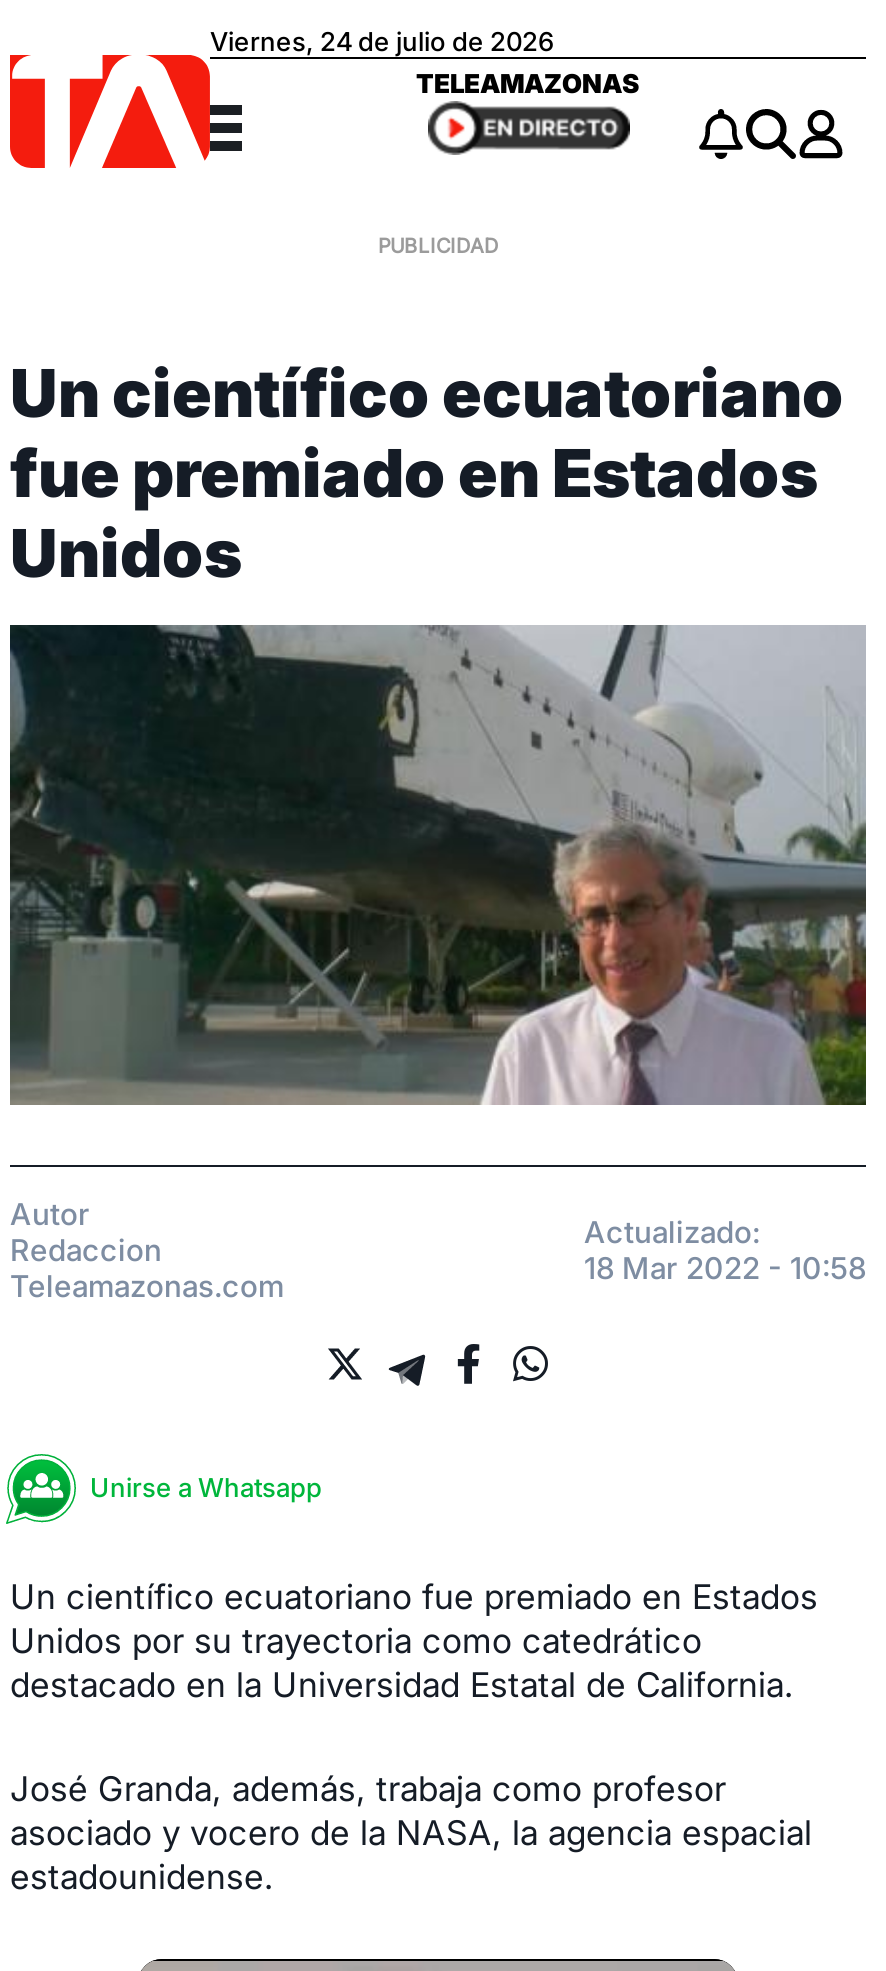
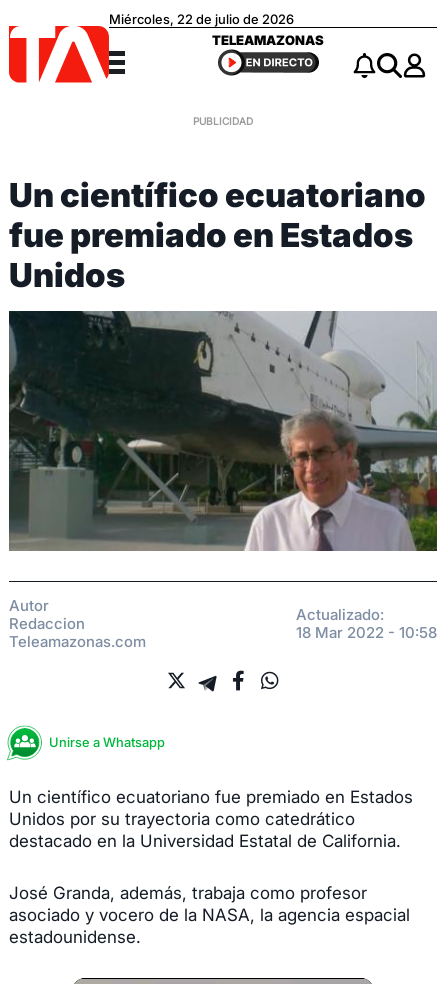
[210,26,554,58] Viernes, 24 de julio de 2026 -> [109,11,294,27] Miércoles, 22 de julio de 2026

